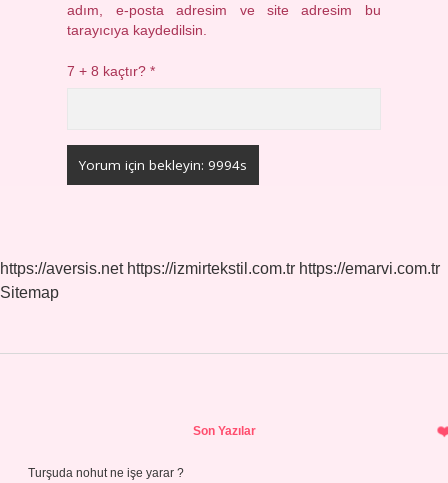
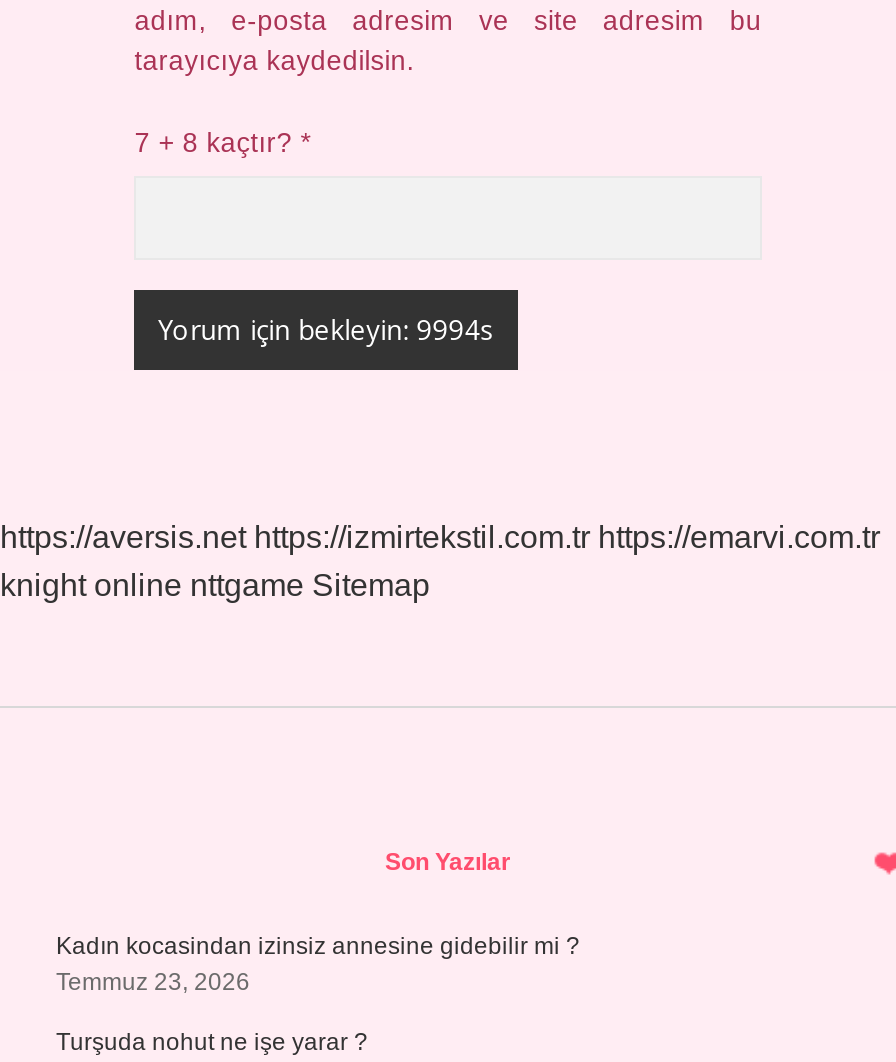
[0,284,59,301] Sitemap -> [0,568,430,602] knight online nttgame Sitemap
none -> [56,932,580,996] Kadın kocasindan izinsiz annesine gidebilir mi ? | Temmuz 23, 2026

